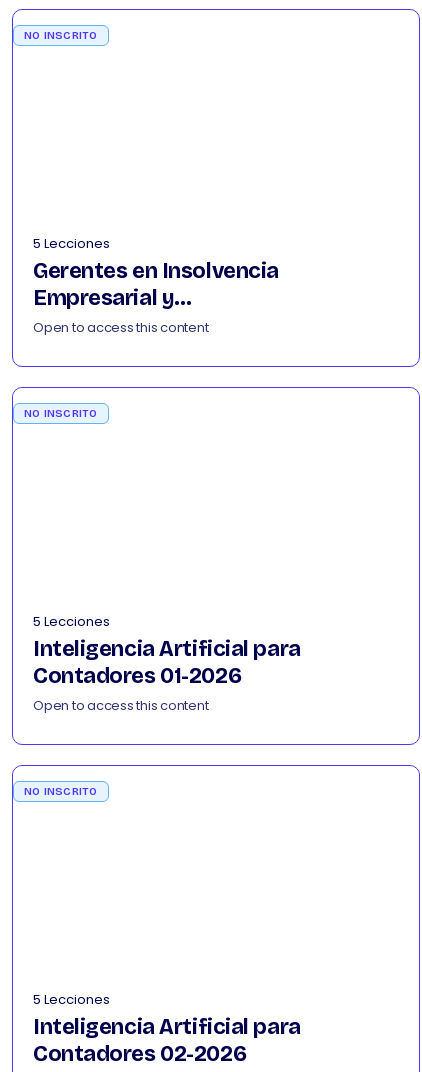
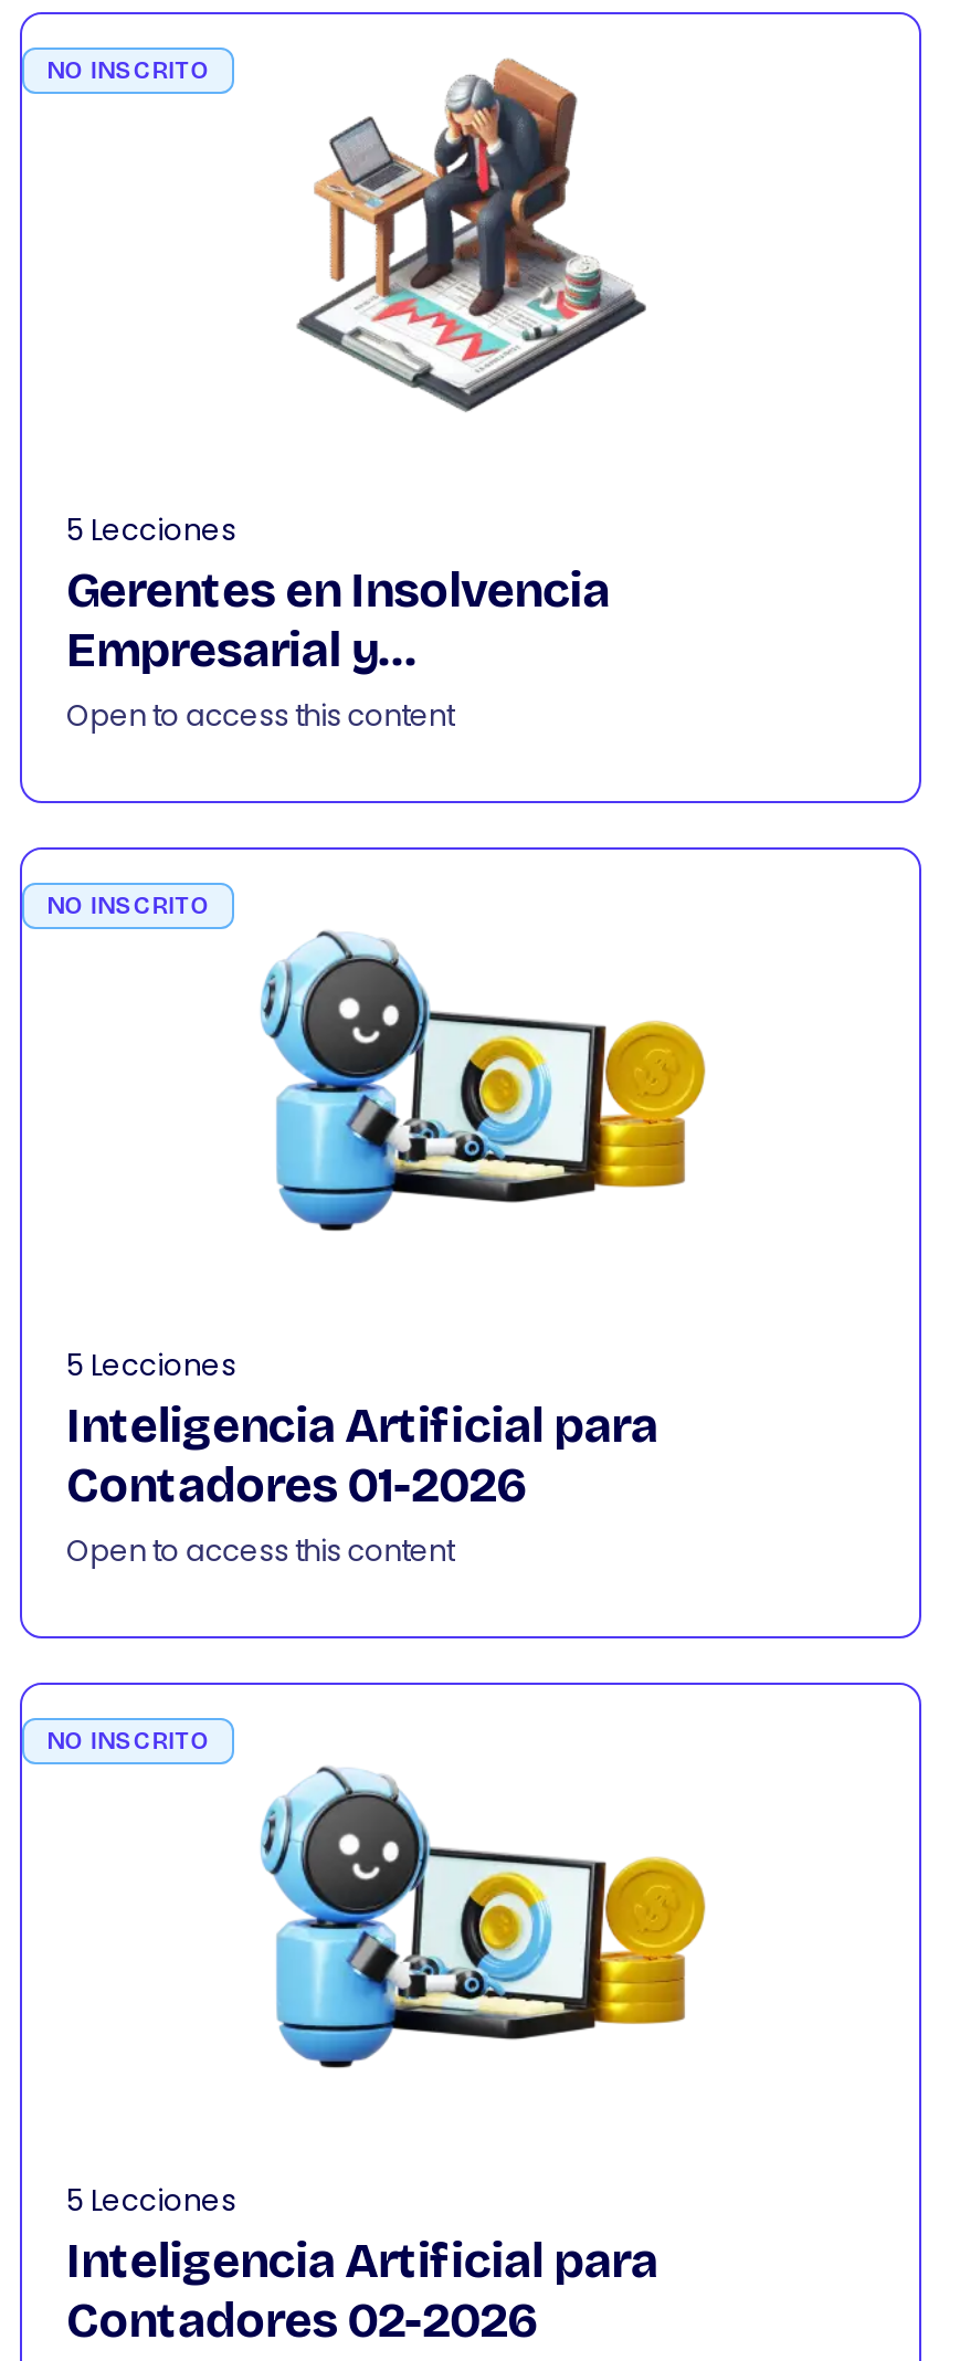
none -> [296,56,647,414] [image]
none -> [259,929,707,1234] [image]
none -> [259,1764,707,2069] [image]

